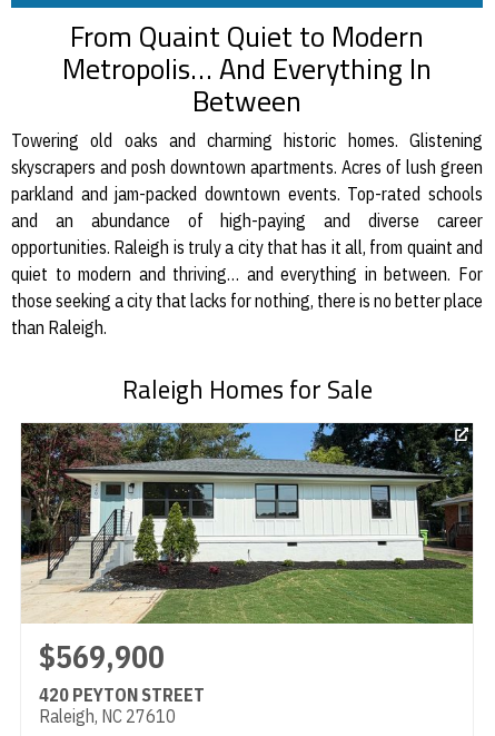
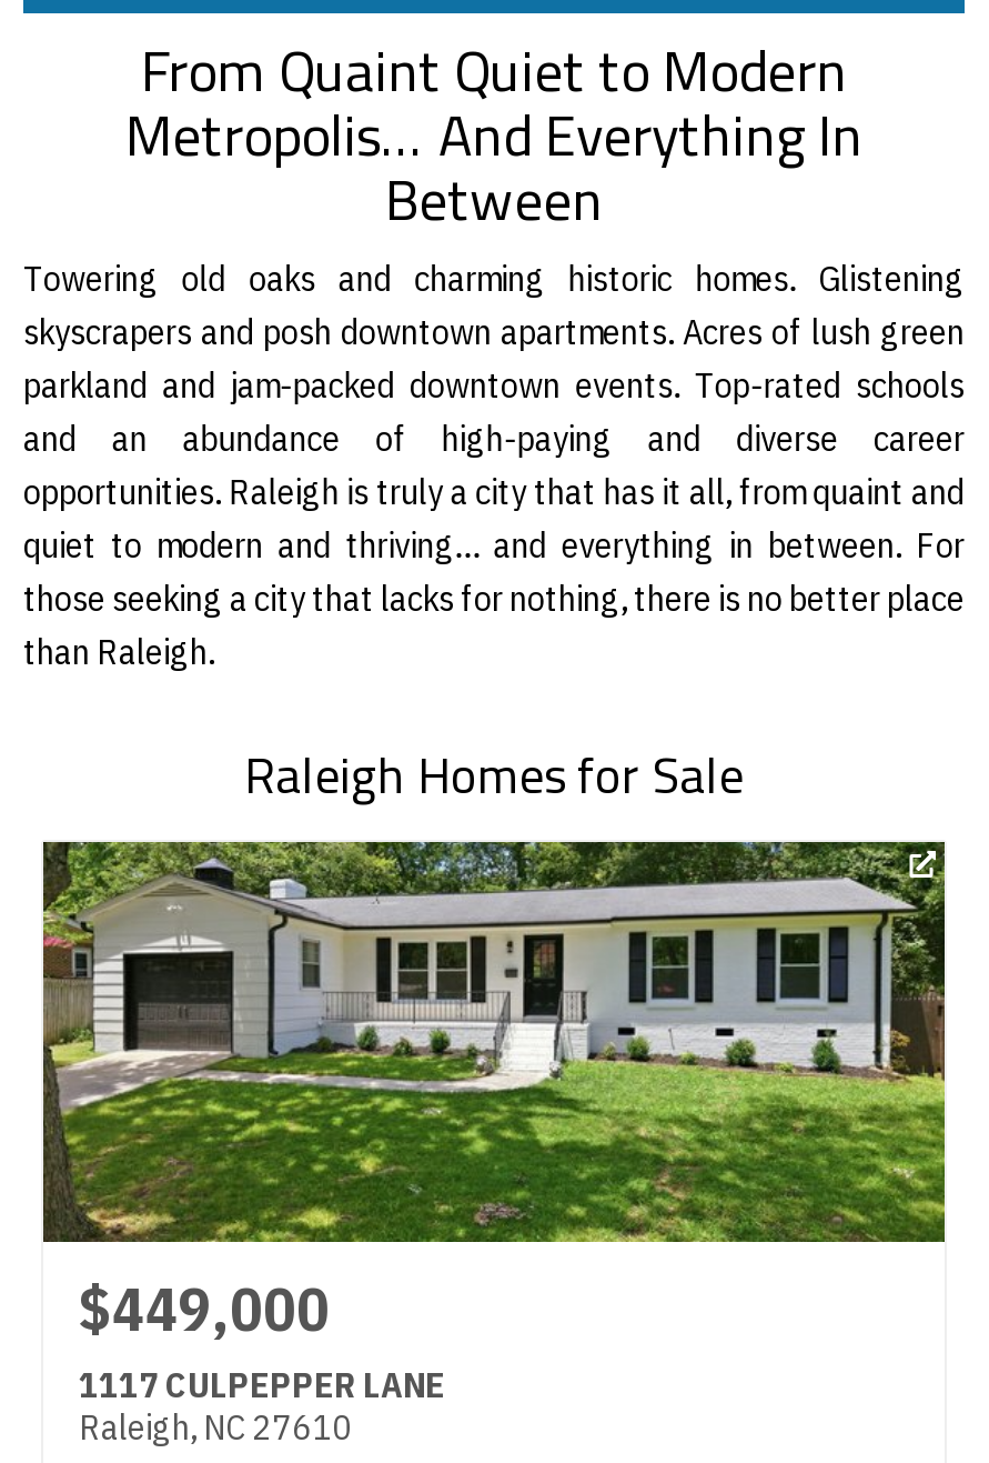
[20,422,474,706] [image] | $569,900 | 420 PEYTON STREET -> [41,840,947,1406] [image] | $449,000 | 1117 CULPEPPER LANE

